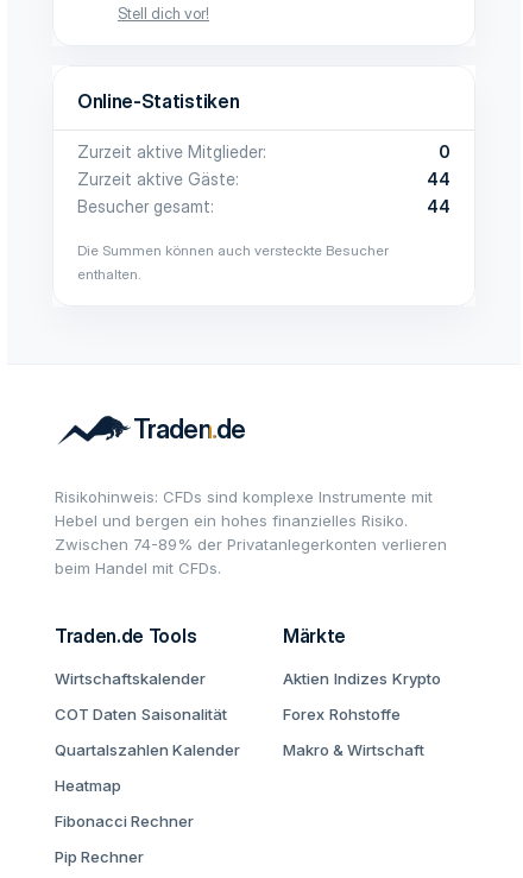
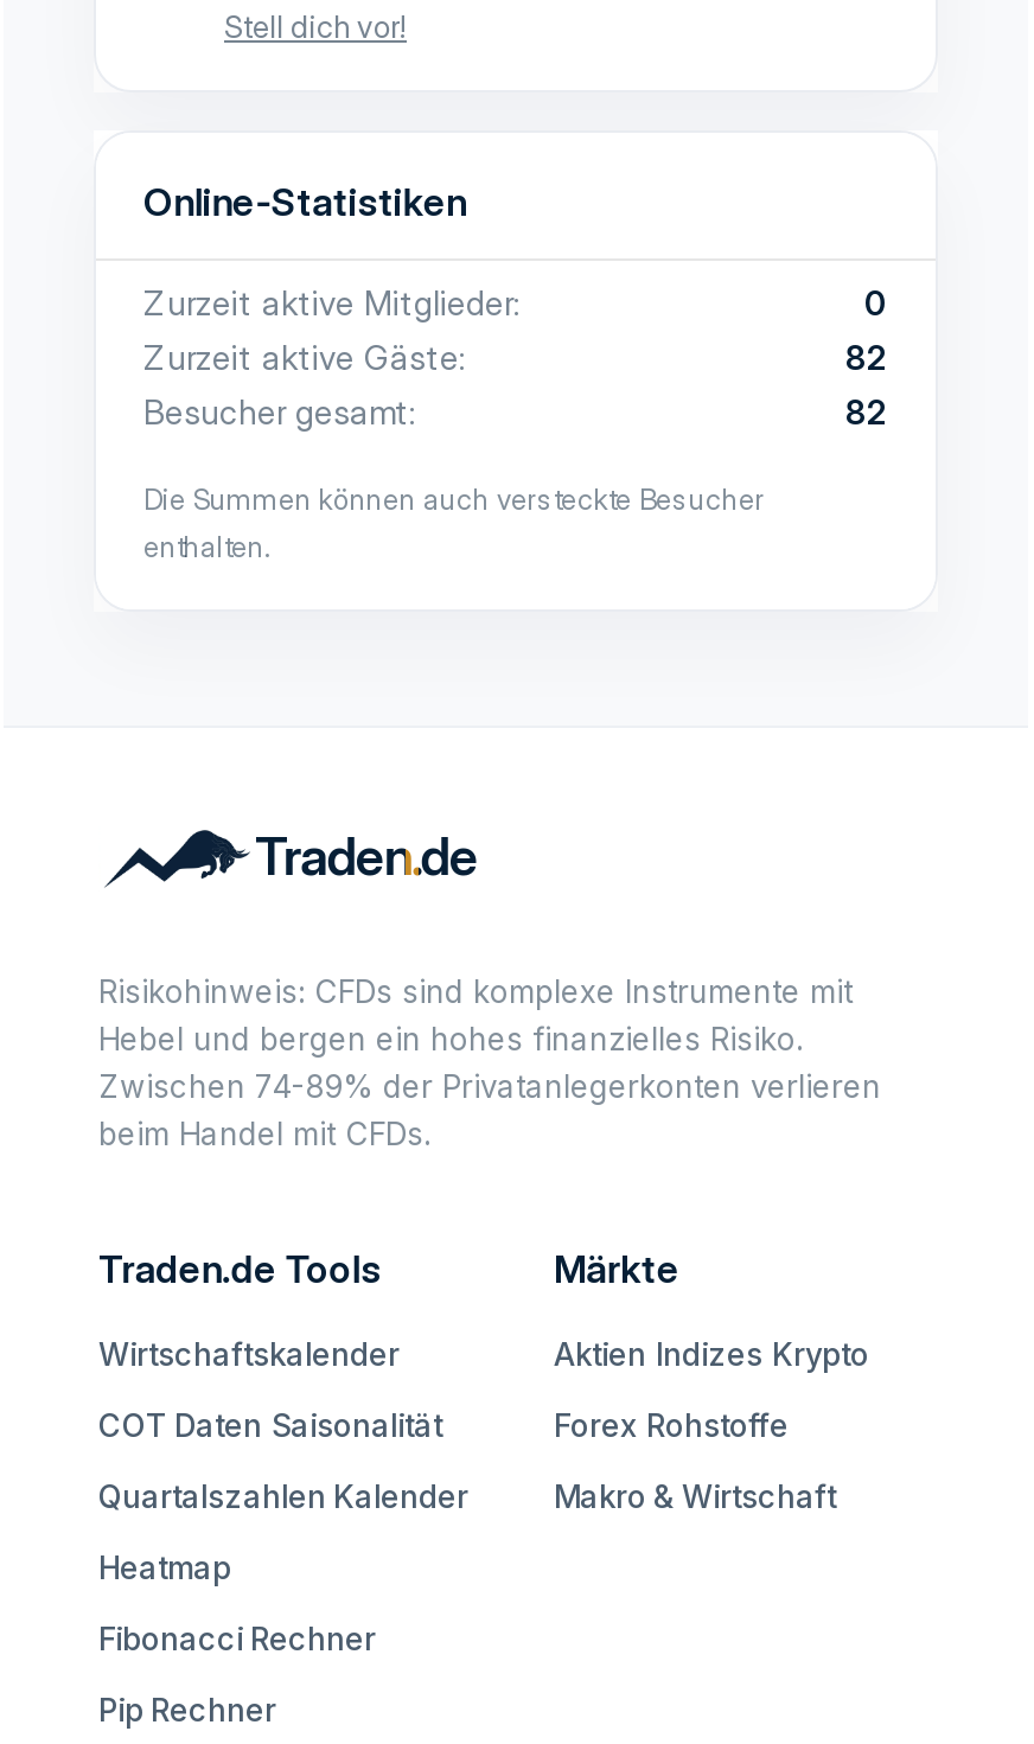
[427,169,450,189] 44 -> [845,337,888,377] 82
[427,196,450,216] 44 -> [845,391,888,432] 82

